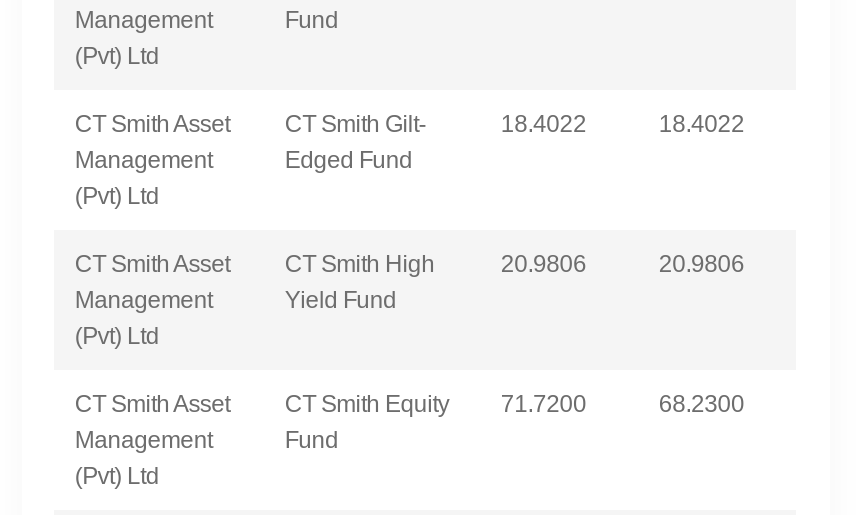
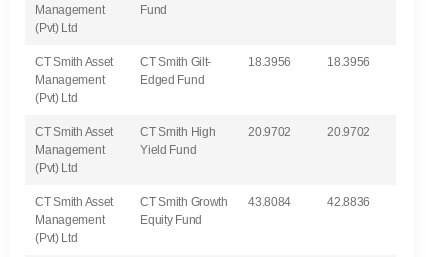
[501,110,586,138] 18.4022 -> [248,55,291,69] 18.3956
[659,110,744,138] 18.4022 -> [327,55,370,69] 18.3956
[501,250,586,278] 20.9806 -> [248,125,291,139] 20.9702
[659,250,744,278] 20.9806 -> [327,125,370,139] 20.9702
[285,390,449,454] CT Smith Equity | Fund -> [140,195,228,227] CT Smith Growth | Equity Fund
[501,390,744,418] 71.7200 | 68.2300 -> [248,195,370,209] 43.8084 | 42.8836

